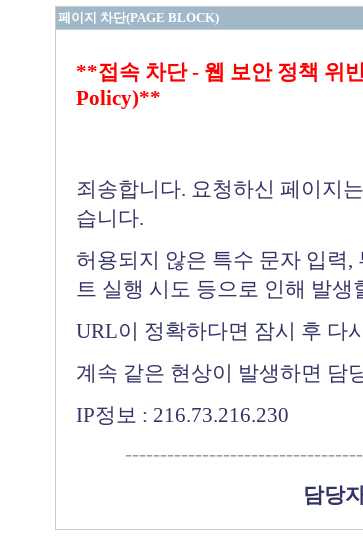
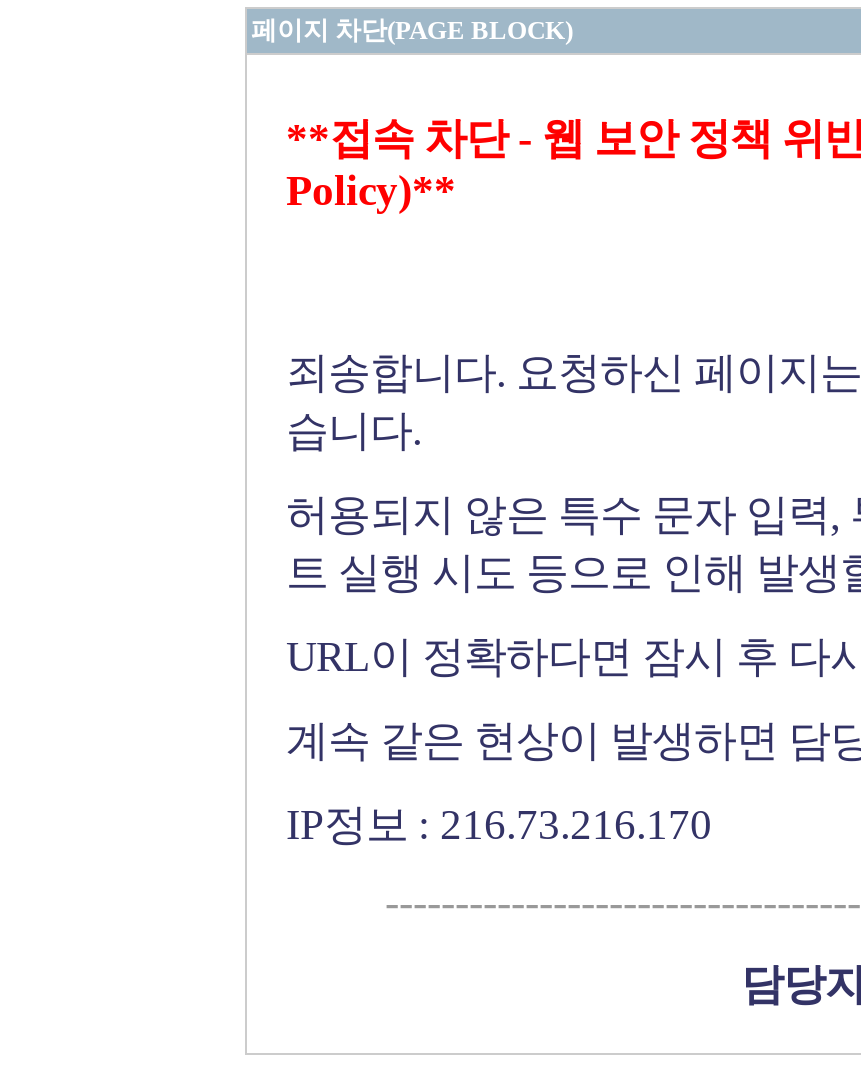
[75,403,288,427] IP정보 : 216.73.216.230 -> [286,801,712,849] IP정보 : 216.73.216.170

